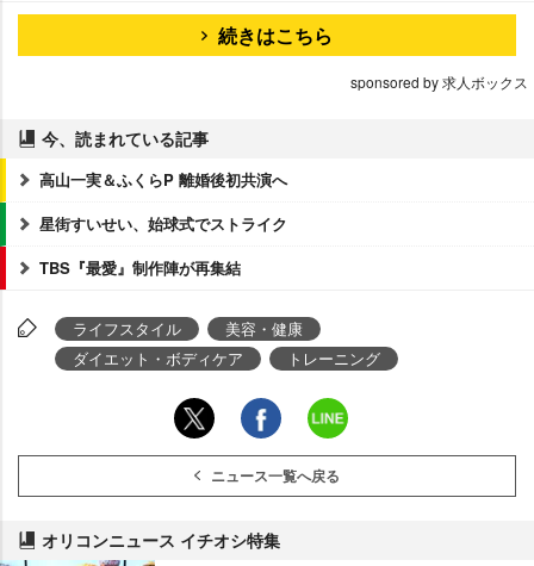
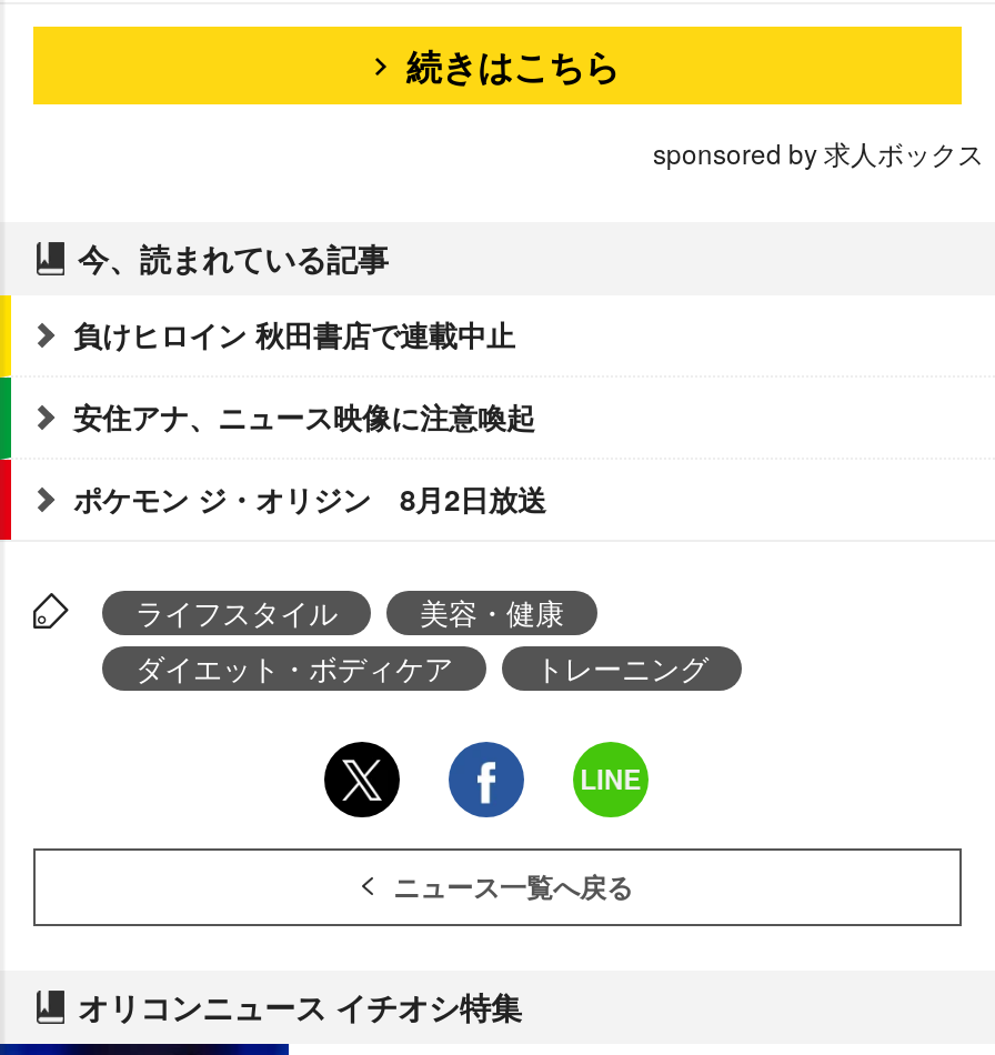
[39,168,287,191] 高山一実＆ふくらP 離婚後初共演へ -> [73,313,515,355] 負けヒロイン 秋田書店で連載中止
[39,212,287,235] 星街すいせい、始球式でストライク -> [73,395,535,438] 安住アナ、ニュース映像に注意喚起
[39,256,241,279] TBS『最愛』制作陣が再集結 -> [73,478,546,520] ポケモン ジ・オリジン 8月2日放送

